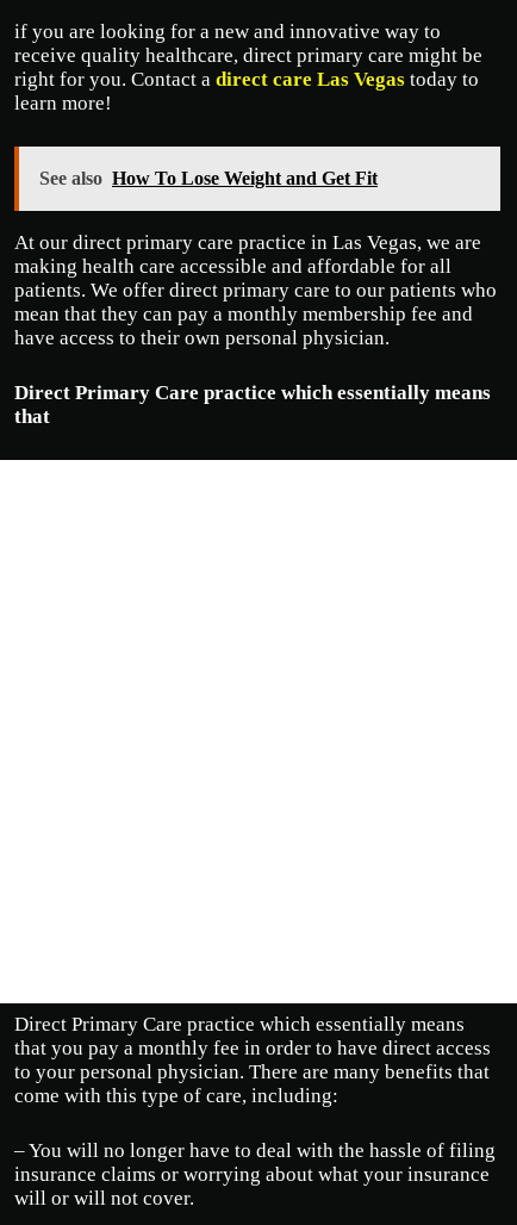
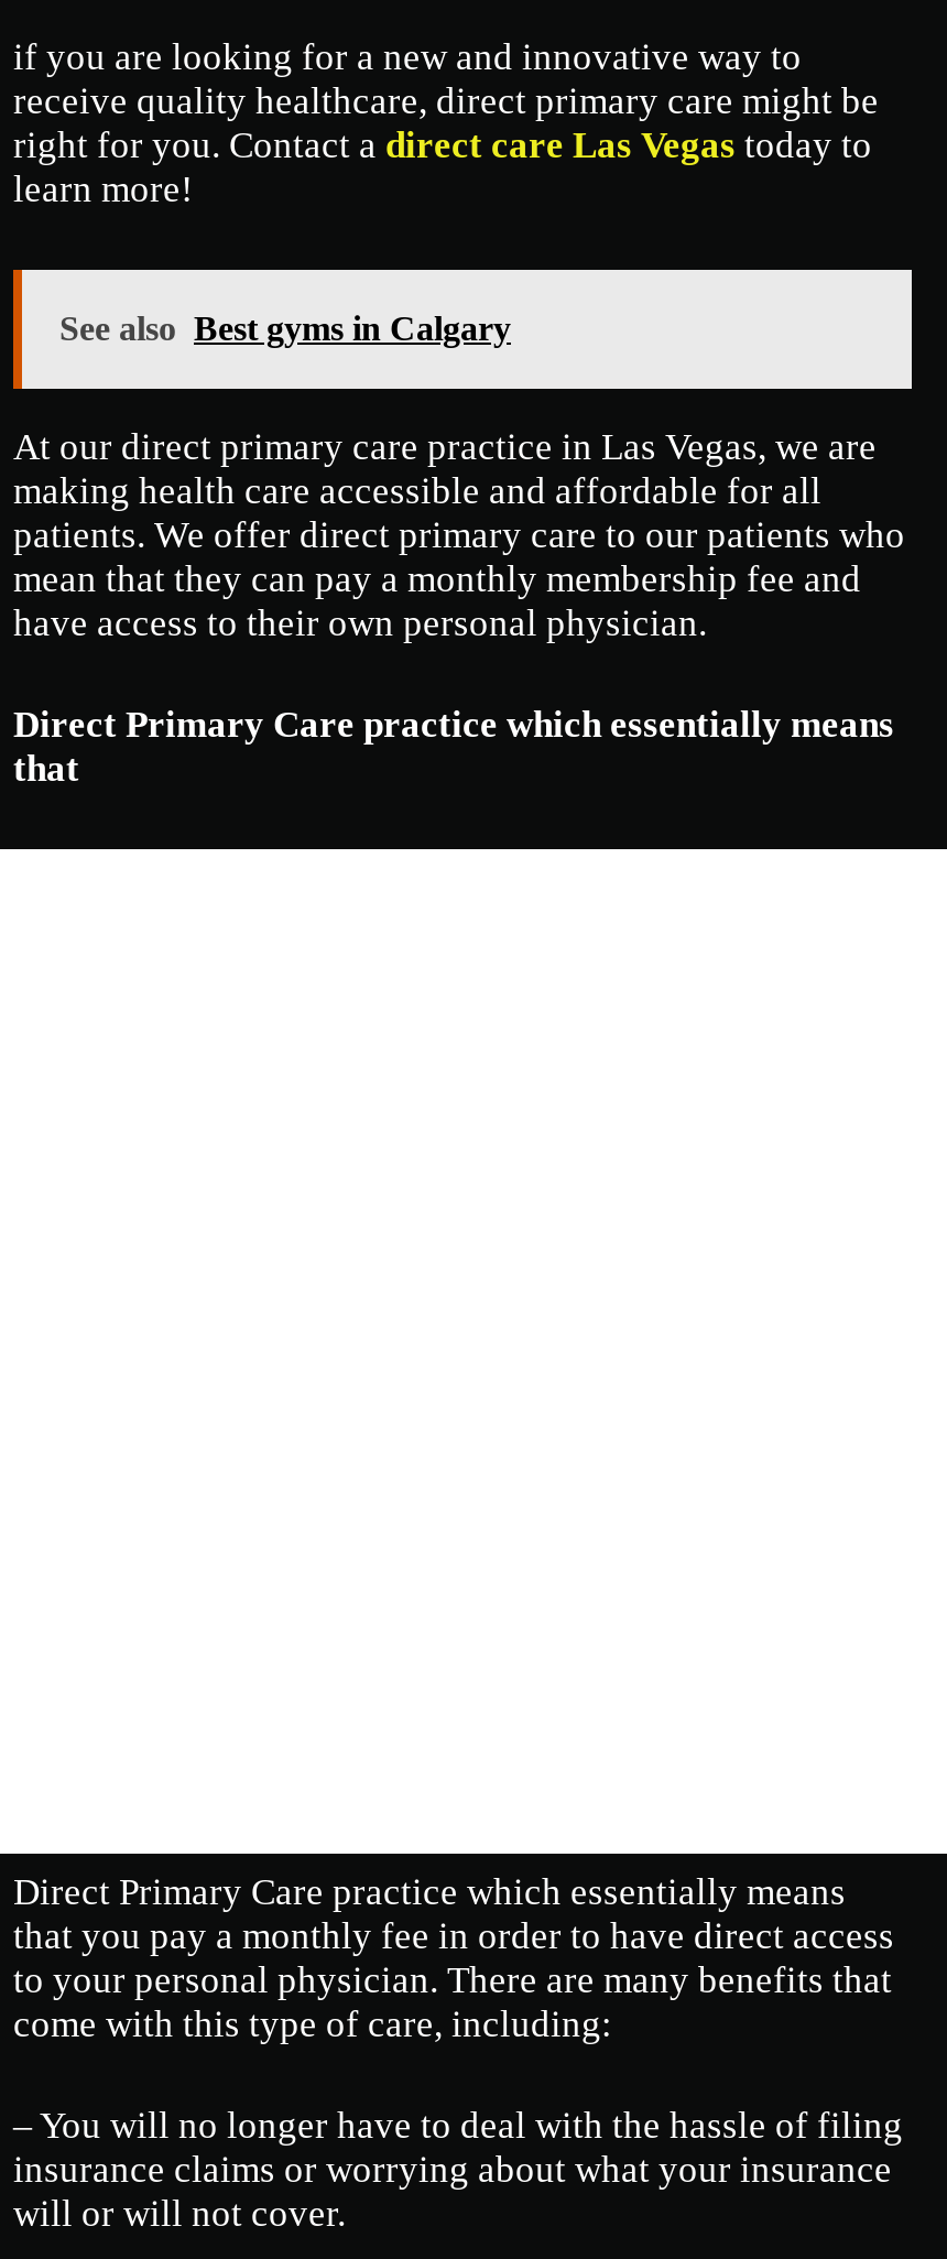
[39,168,378,188] See also How To Lose Weight and Get Fit -> [59,309,511,346] See also Best gyms in Calgary

